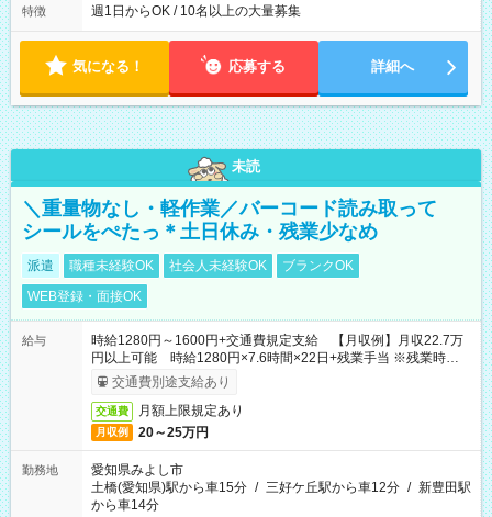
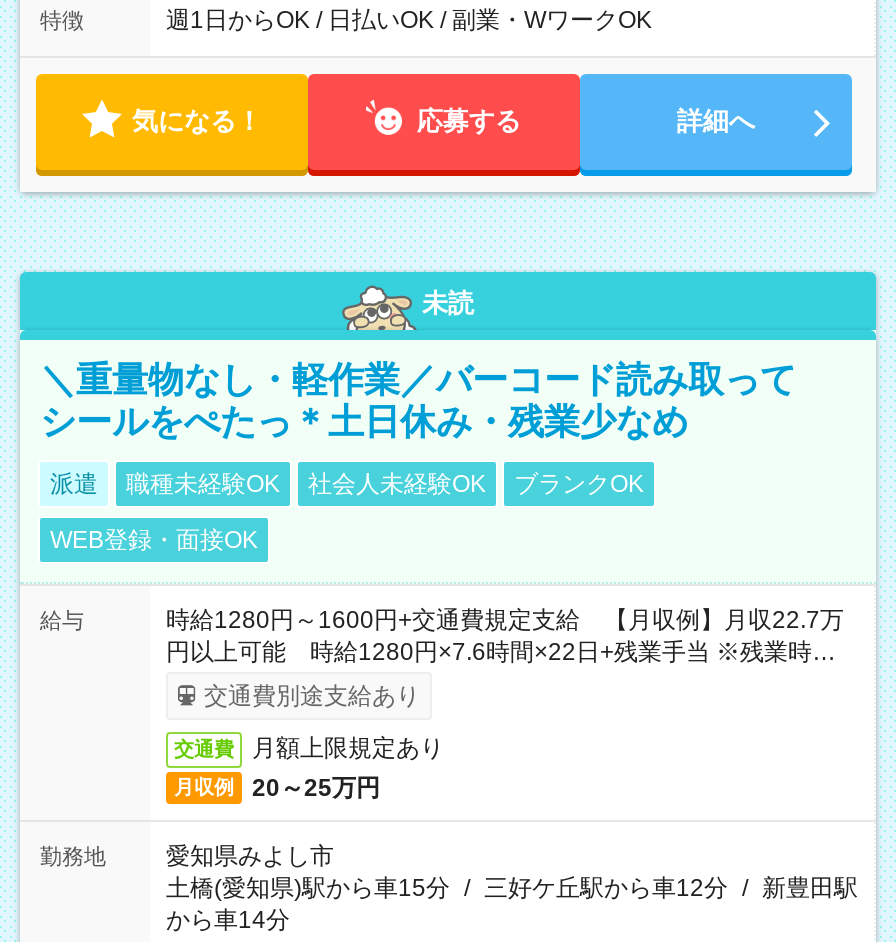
[91,3,301,19] 週1日からOK / 10名以上の大量募集 -> [166,6,652,34] 週1日からOK / 日払いOK / 副業・WワークOK

